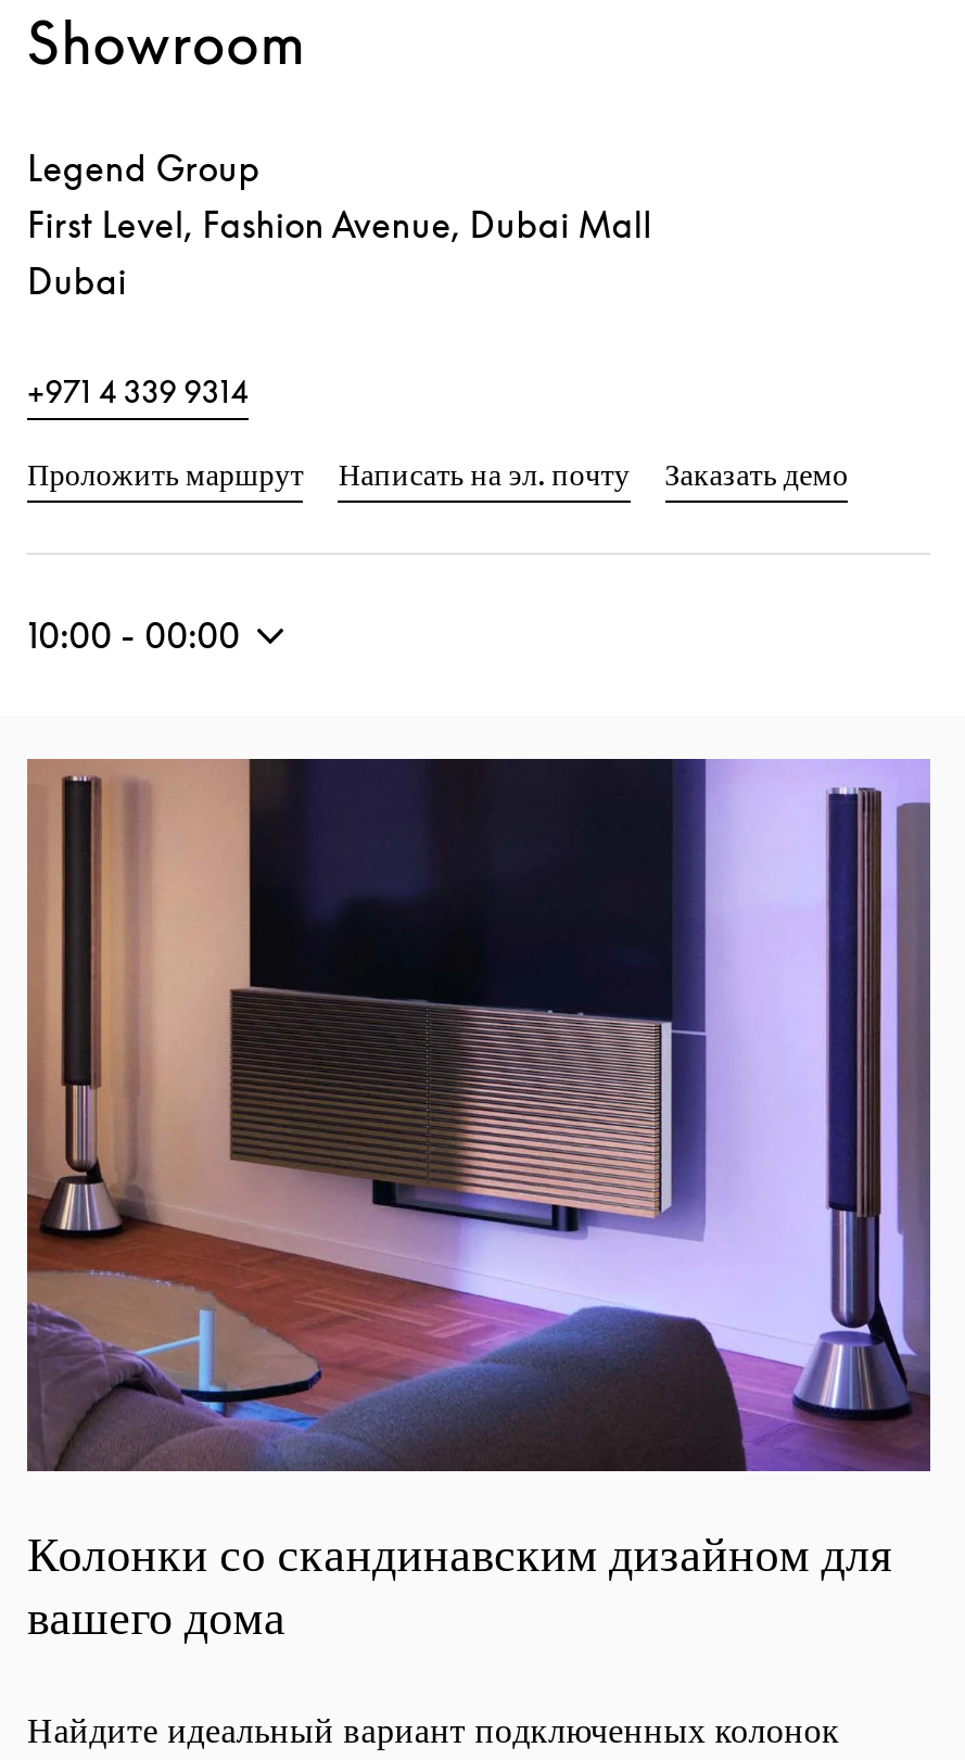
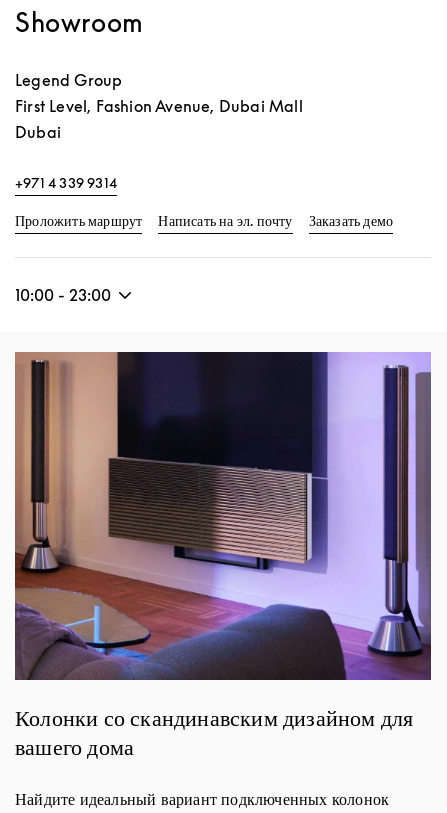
[27,613,240,657] 10:00 - 00:00 -> [15,285,111,305] 10:00 - 23:00

